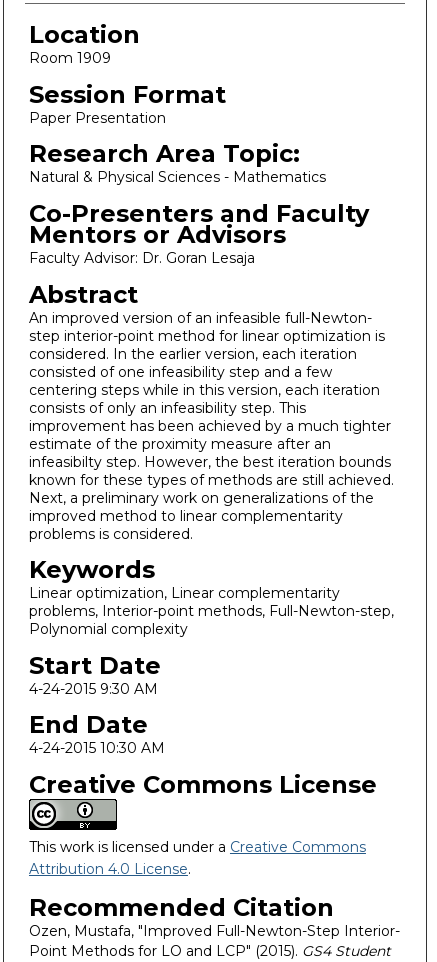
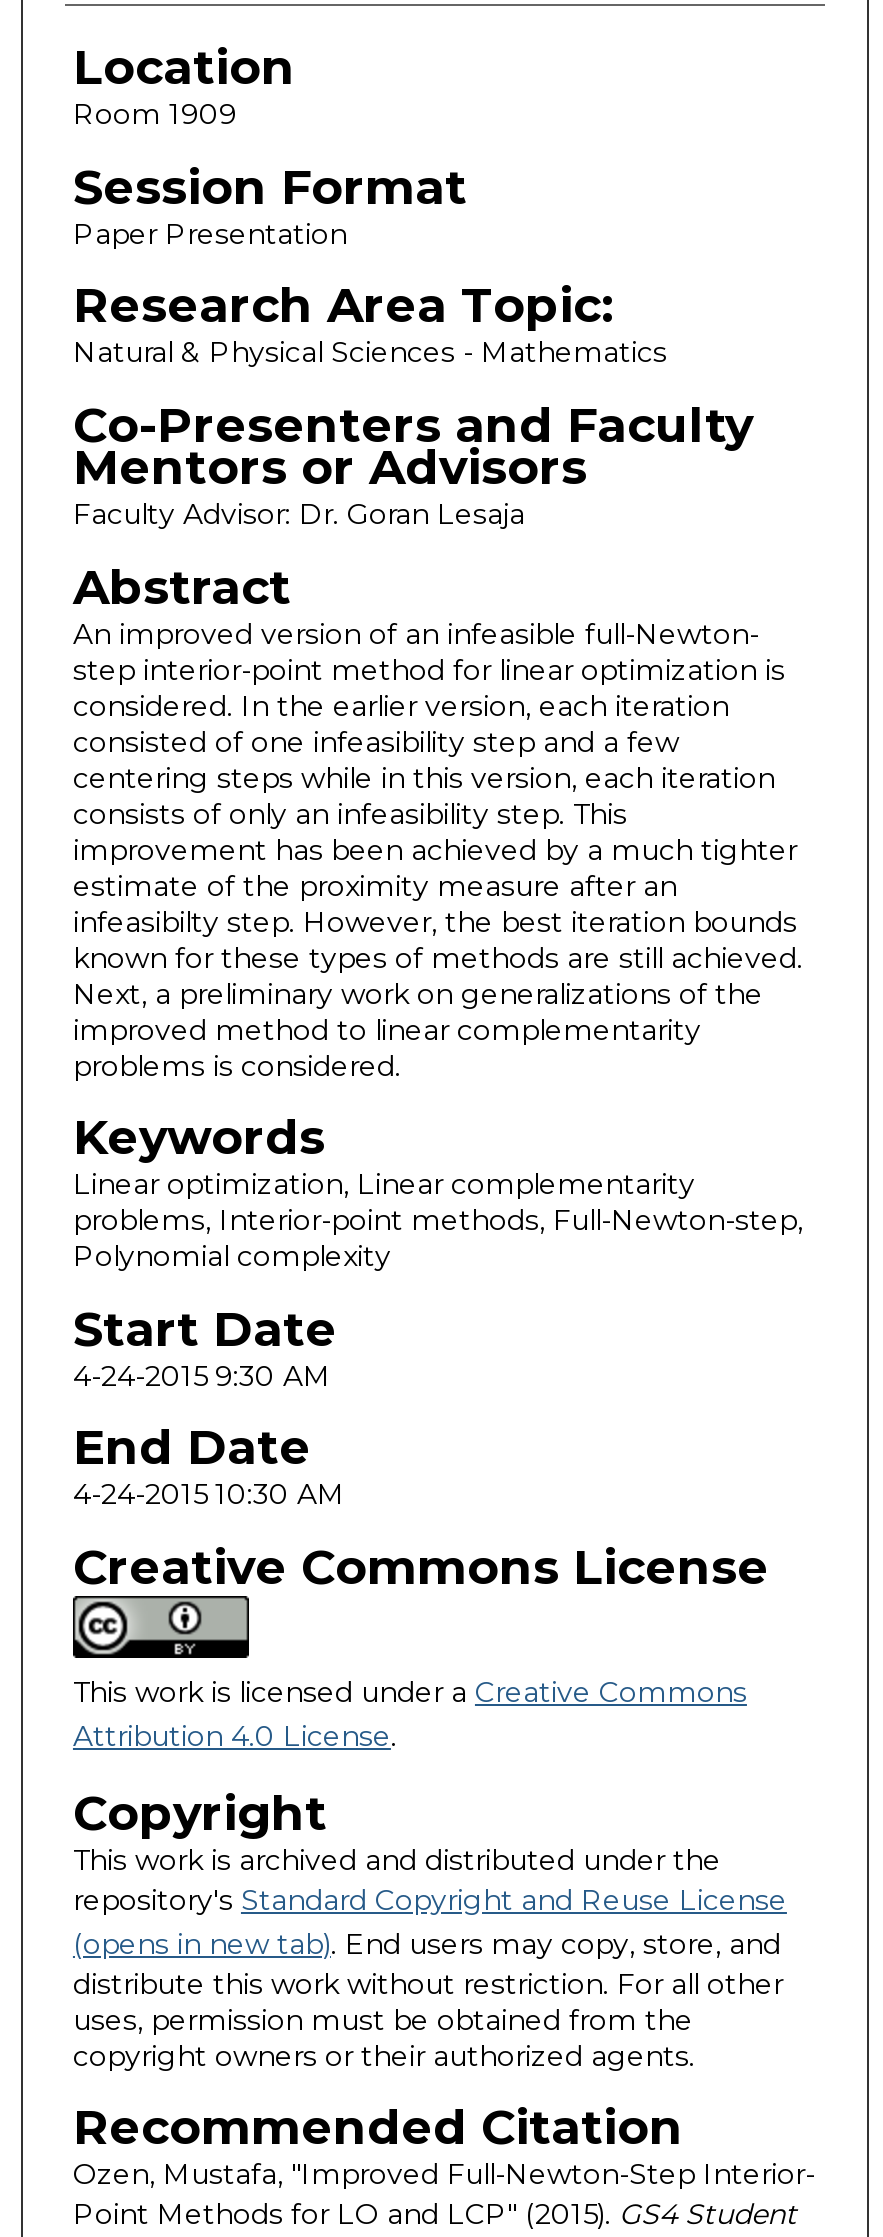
none -> [73,1784,787,2074] Copyright | This work is archived and distributed under the | repository's Standard Copyright and Reuse License | (opens in new tab). End users may copy, store, and | distribute this work without restriction. For all other | uses, permission must be obtained from the | copyright owners or their authorized agents.

